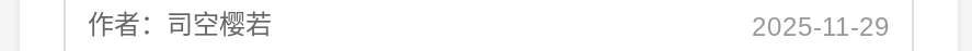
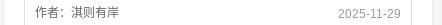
[88,10,272,40] 作者：司空樱若 -> [35,6,119,20] 作者：淇则有岸

